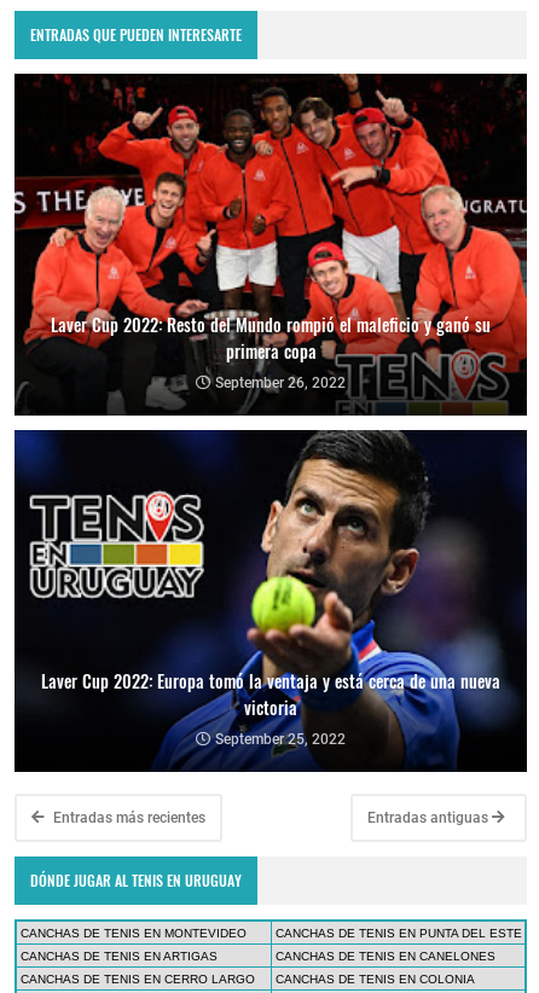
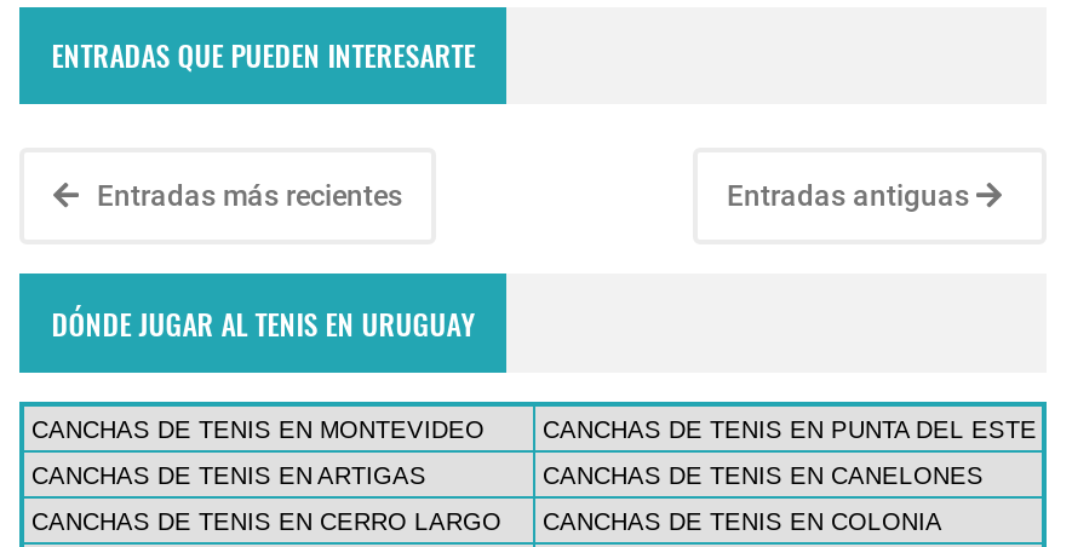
[13,72,528,417] [image] | Laver Cup 2022: Resto del Mundo rompió el maleficio y ganó su | primera copa | September 26, 2022 -> none
[13,429,528,773] [image] | Laver Cup 2022: Europa tomó la ventaja y está cerca de una nueva | victoria | September 25, 2022 -> none

